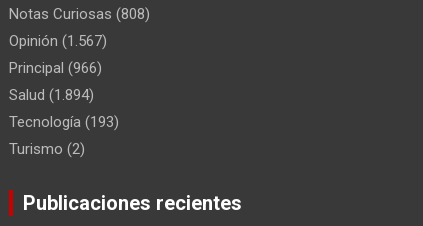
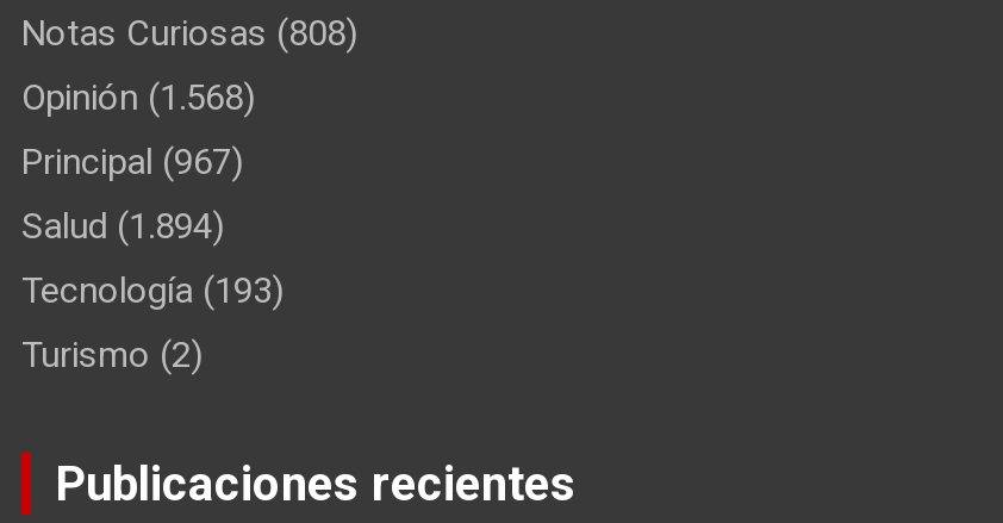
[9,32,107,50] Opinión (1.567) -> [21,76,255,119] Opinión (1.568)
[9,59,102,77] Principal (966) -> [21,141,243,183] Principal (967)

